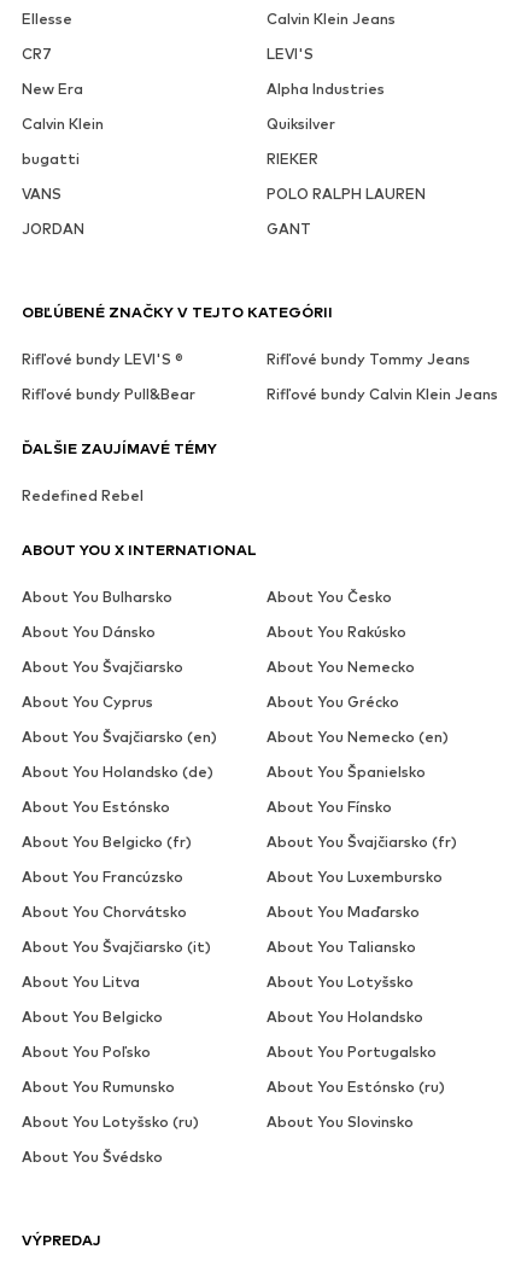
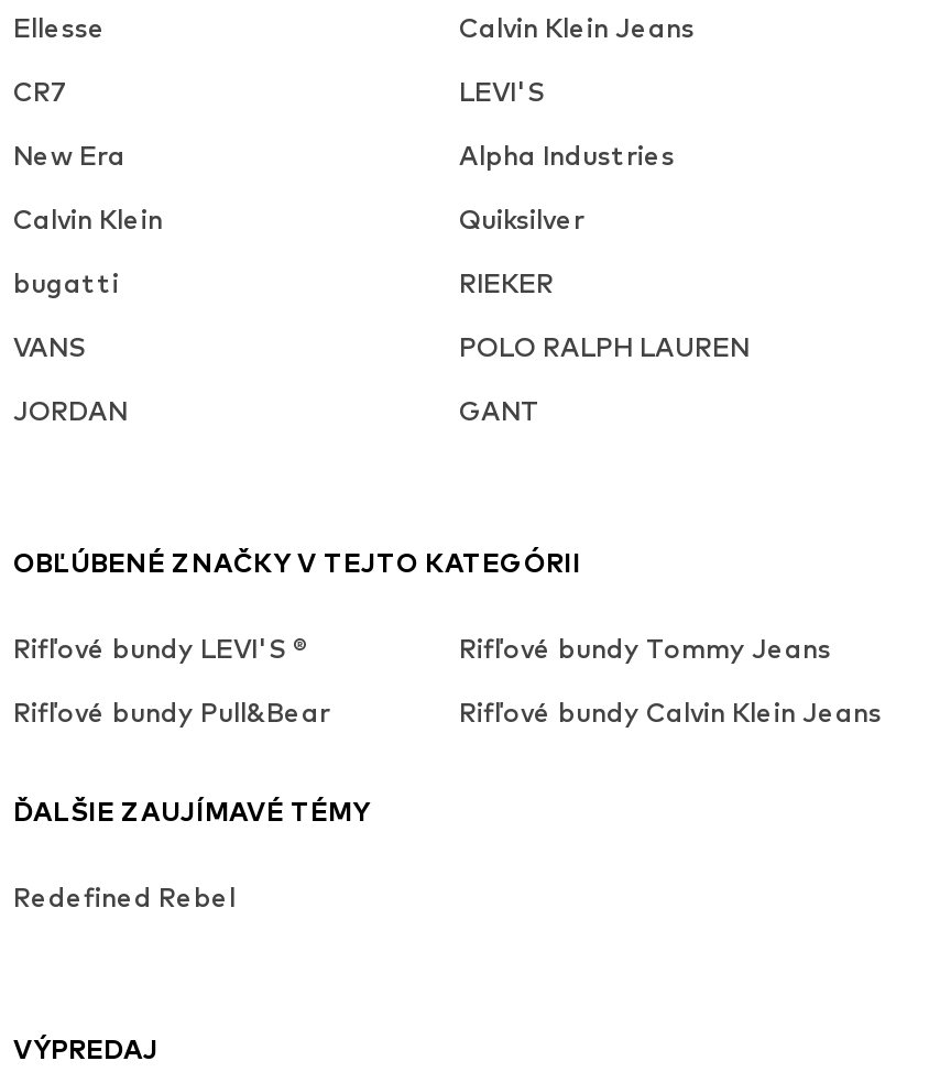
[22,540,456,1165] ABOUT YOU X INTERNATIONAL | About You Bulharsko | About You Česko | About You Dánsko | About You Rakúsko | About You Švajčiarsko | About You Nemecko | About You Cyprus | About You Grécko | About You Švajčiarsko (en) | About You Nemecko (en) | About You Holandsko (de) | About You Španielsko | About You Estónsko | About You Fínsko | About You Belgicko (fr) | About You Švajčiarsko (fr) | About You Francúzsko | About You Luxembursko | About You Chorvátsko | About You Maďarsko | About You Švajčiarsko (it) | About You Taliansko | About You Litva | About You Lotyšsko | About You Belgicko | About You Holandsko | About You Poľsko | About You Portugalsko | About You Rumunsko | About You Estónsko (ru) | About You Lotyšsko (ru) | About You Slovinsko | About You Švédsko -> none

